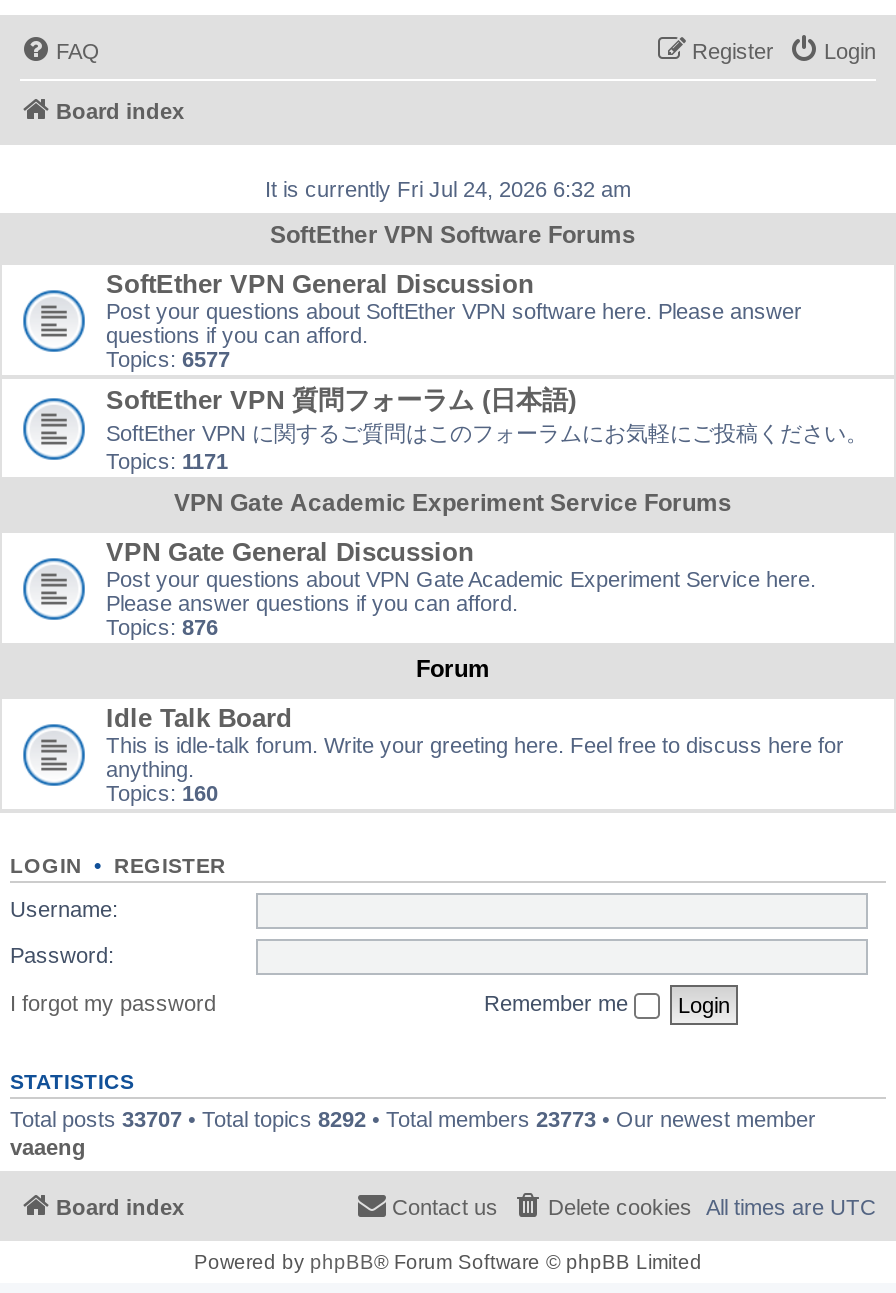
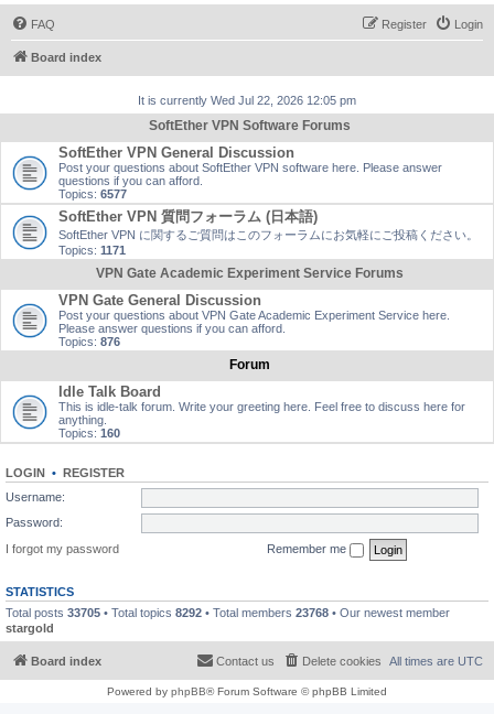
[265,177,631,201] It is currently Fri Jul 24, 2026 6:32 am -> [138,94,356,107] It is currently Wed Jul 22, 2026 12:05 pm
[10,1106,816,1158] Total posts 33707 • Total topics 8292 • Total members 23773 • Our newest member | vaaeng -> [6,605,450,634] Total posts 33705 • Total topics 8292 • Total members 23768 • Our newest member | stargold

